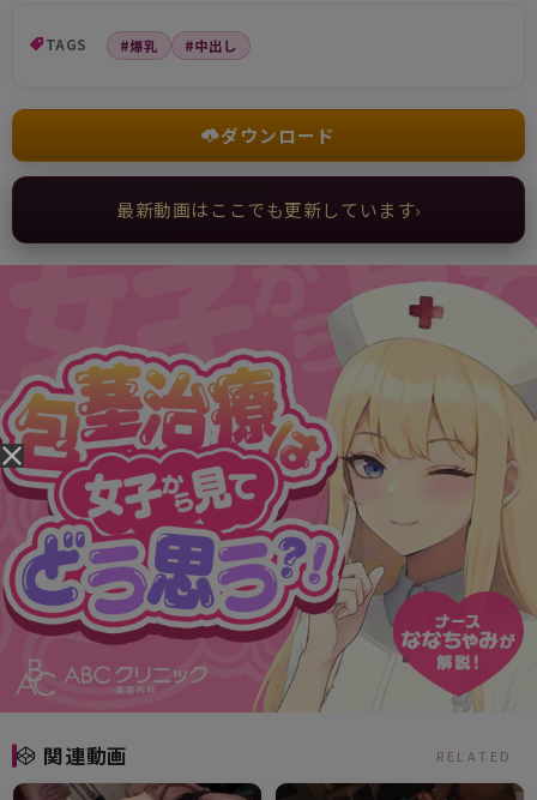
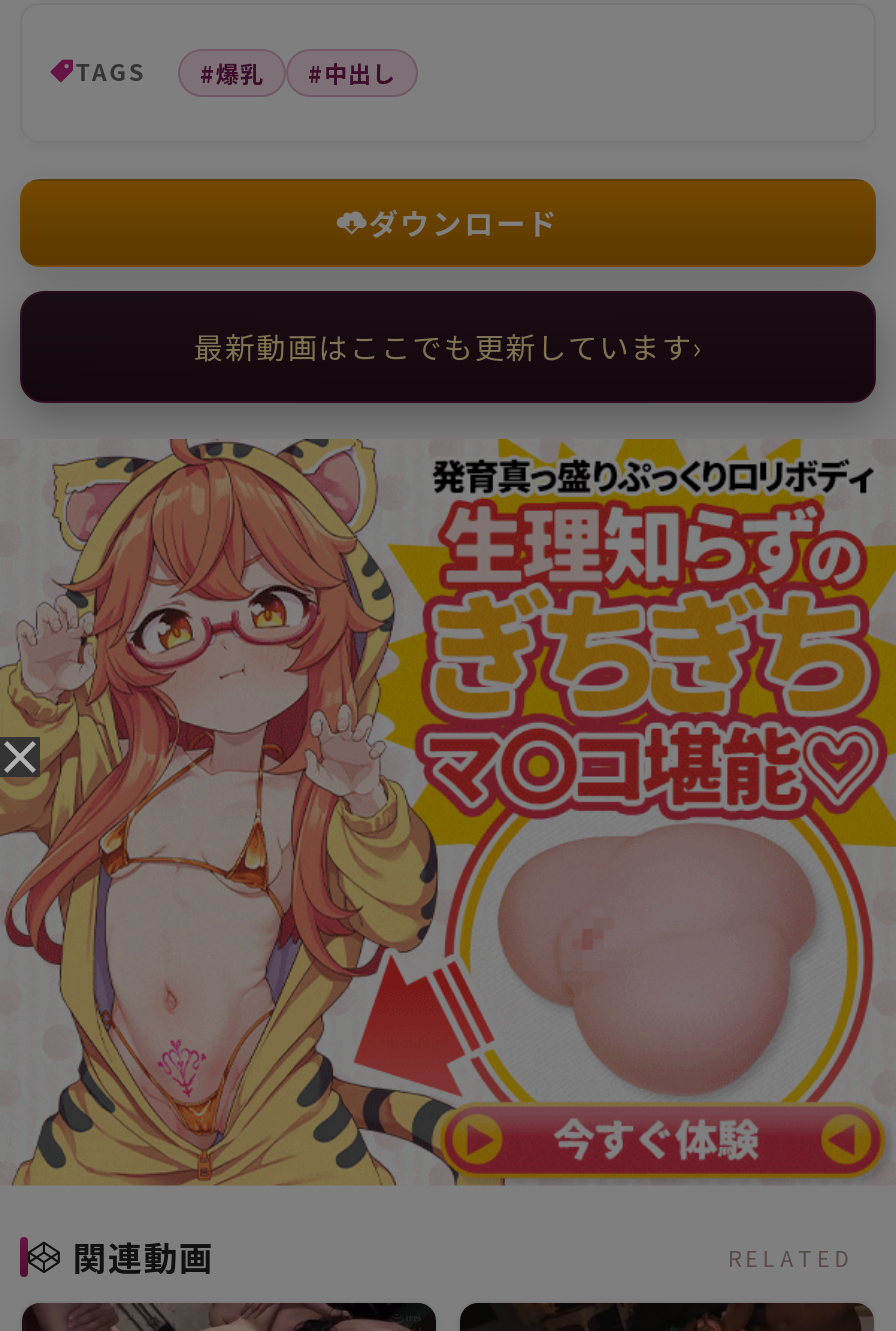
[4,264,533,714] [image] -> [6,437,890,1187] [image]

